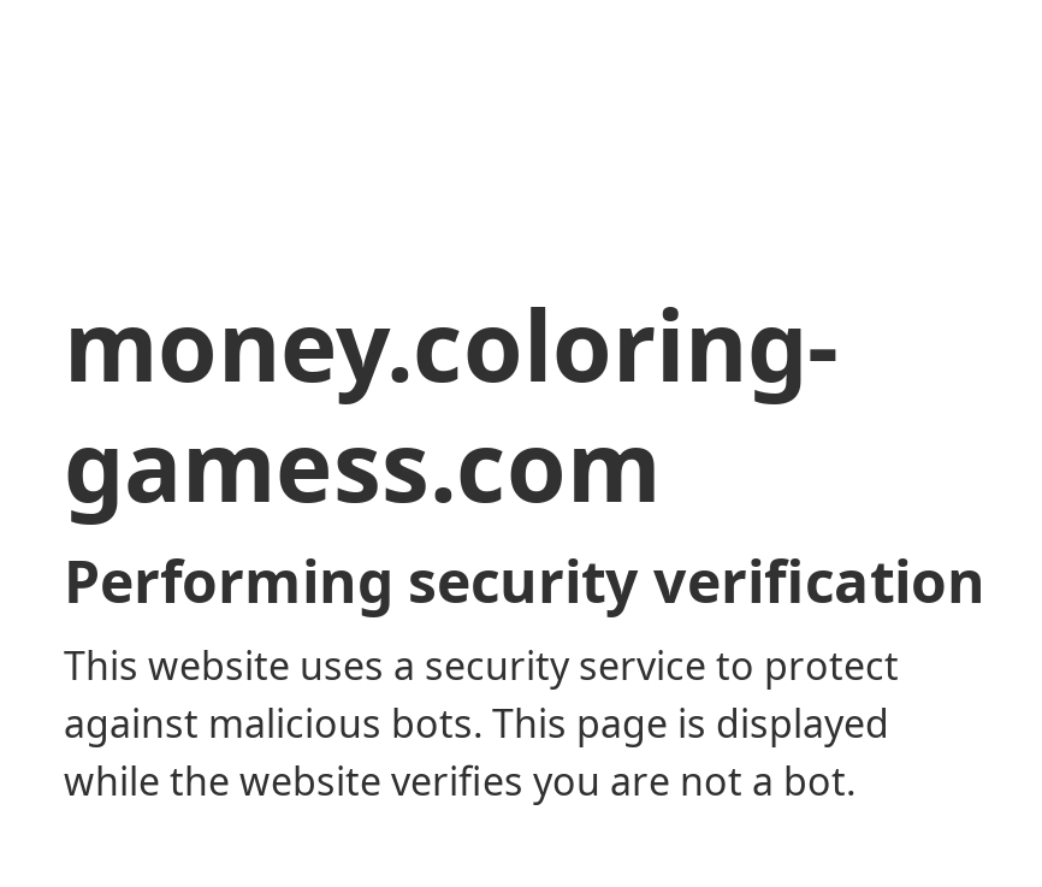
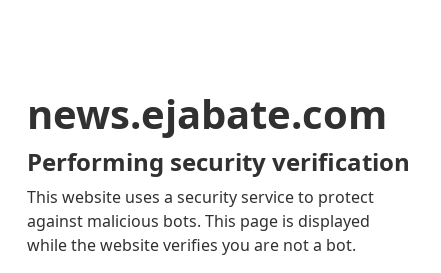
[64,278,839,531] money.coloring- | gamess.com -> [27,86,387,141] news.ejabate.com

